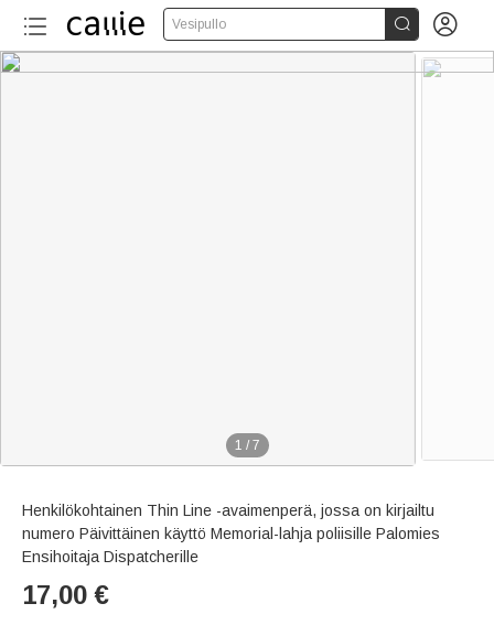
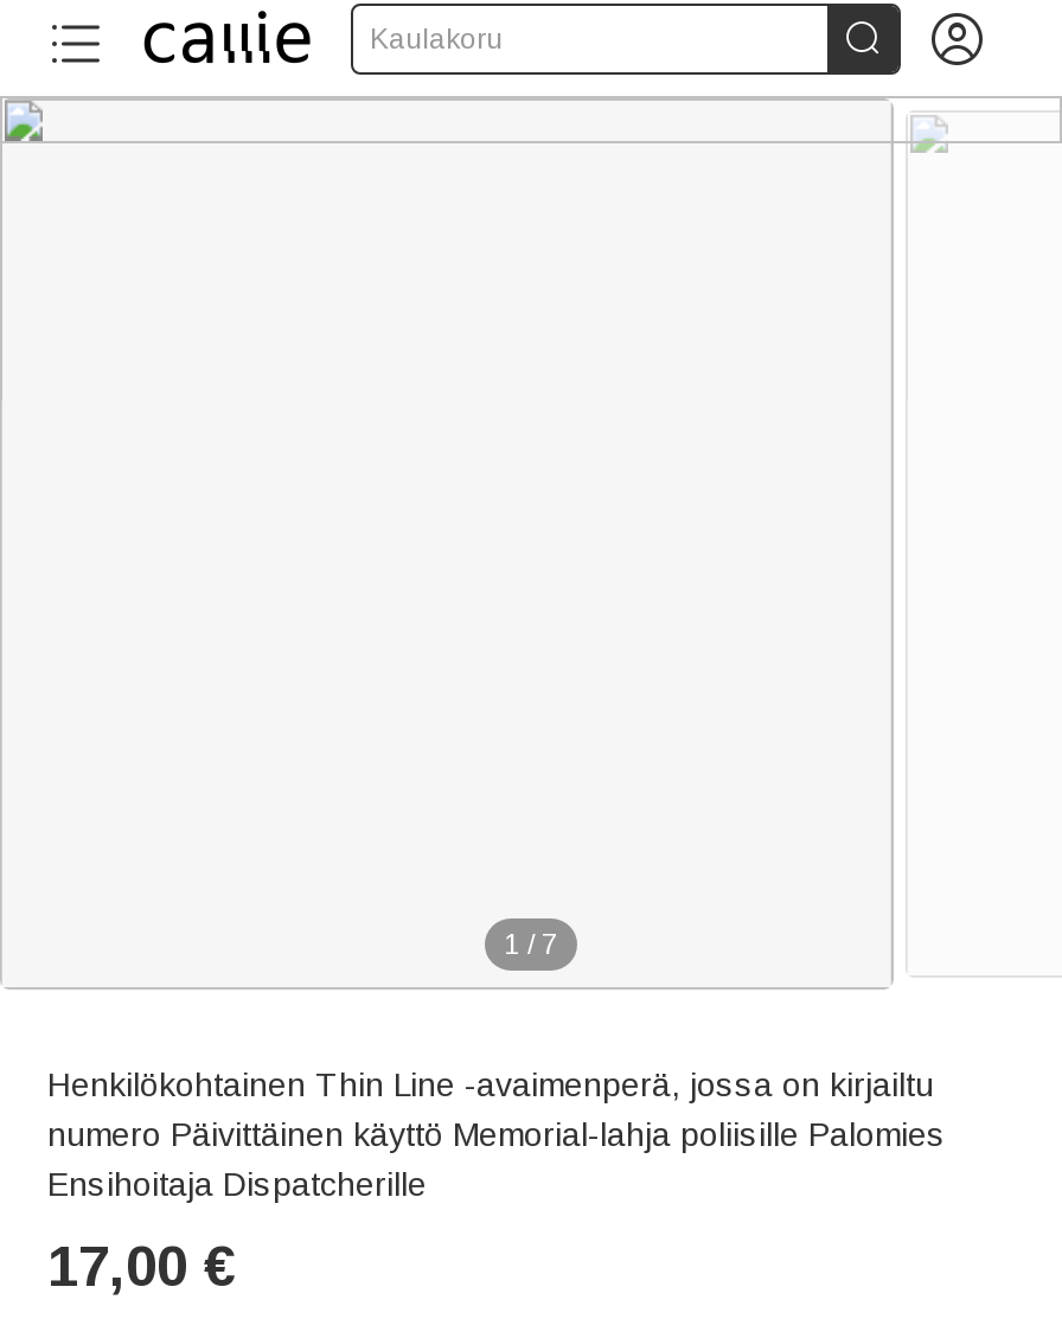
[172,17,226,32] Vesipullo -> [370,23,503,56] Kaulakoru

